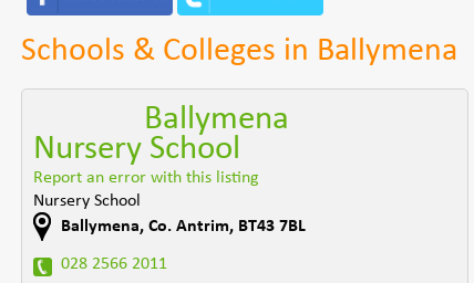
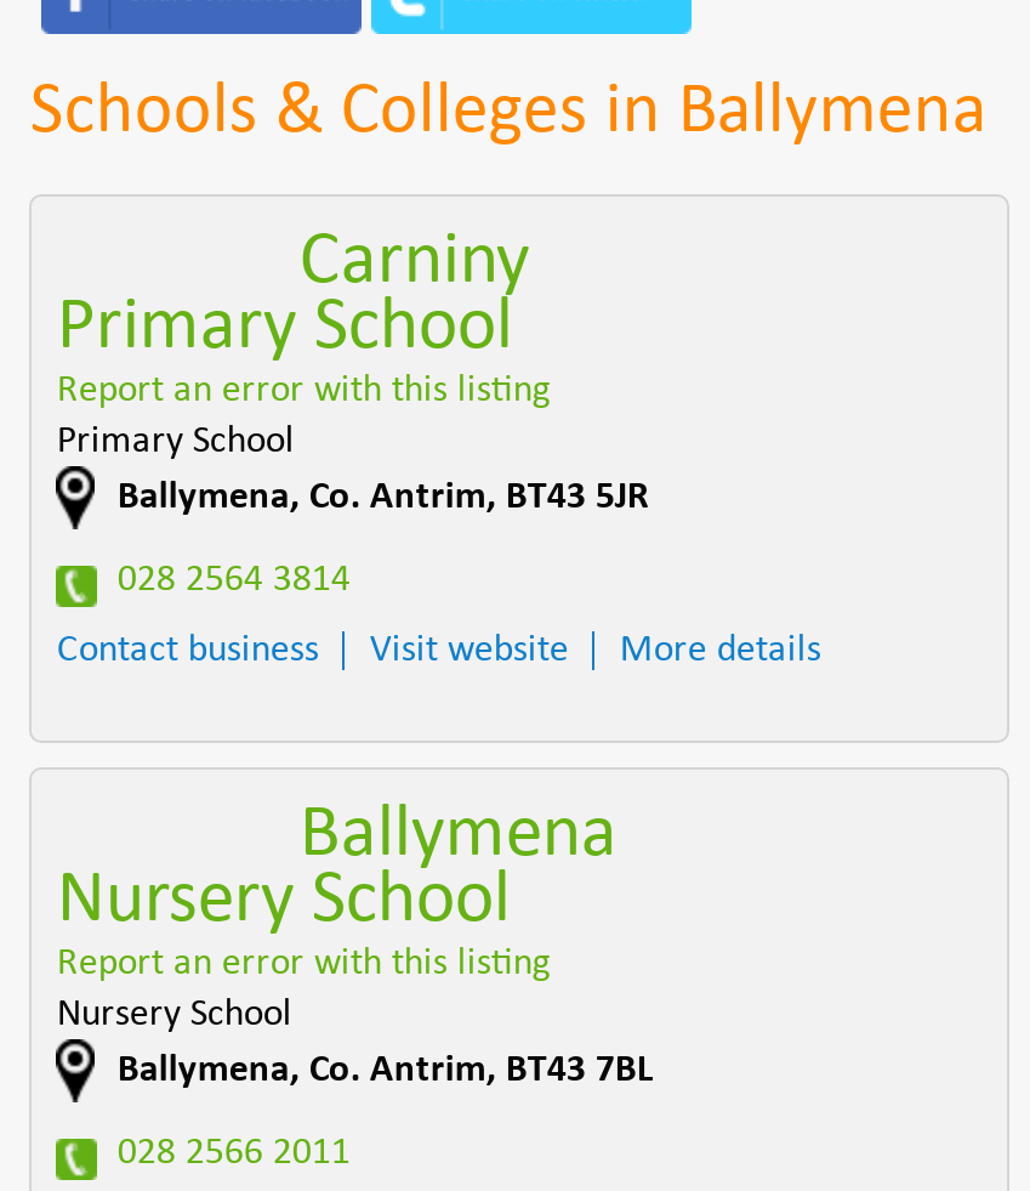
none -> [57,226,821,670] Carniny | Primary School | Report an error with this listing | Primary School | Ballymena, Co. Antrim, BT43 5JR | 028 2564 3814 | Contact business | Visit website | More details

